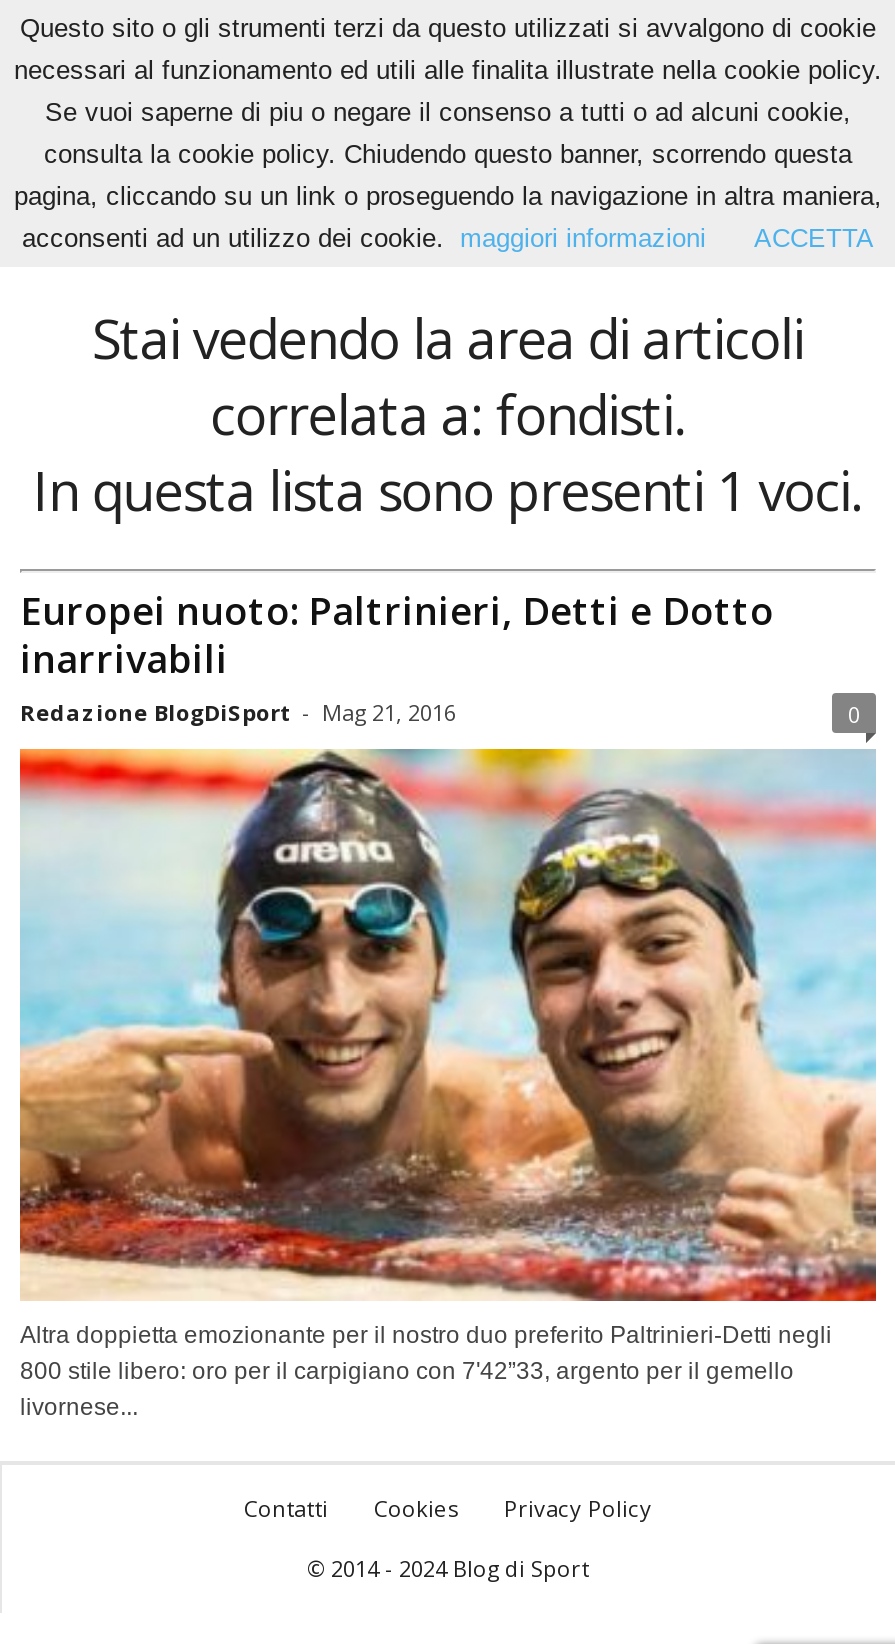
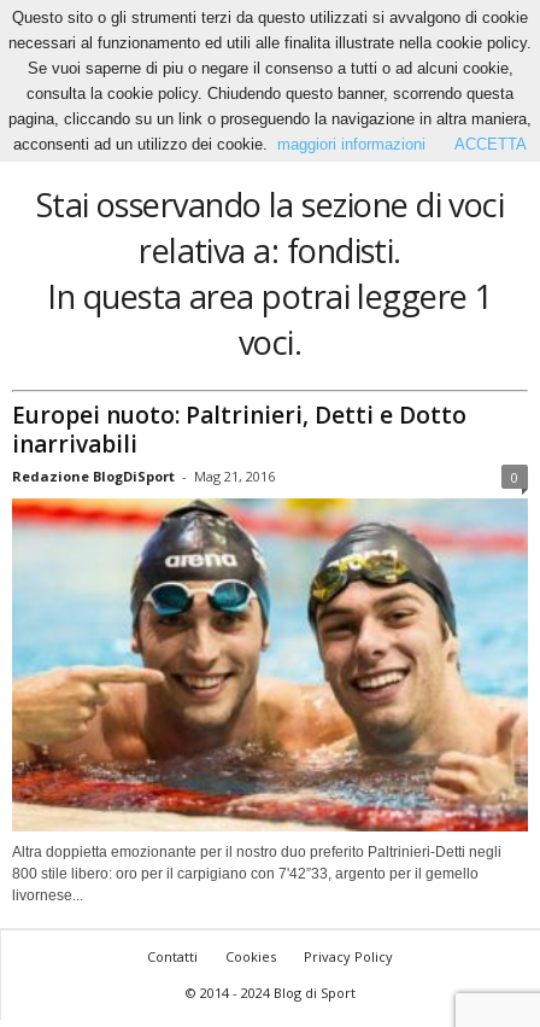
[33,301,863,527] Stai vedendo la area di articoli | correlata a: fondisti. | In questa lista sono presenti 1 voci. -> [36,182,504,364] Stai osservando la sezione di voci | relativa a: fondisti. | In questa area potrai leggere 1 | voci.

